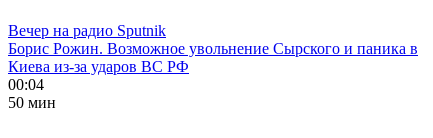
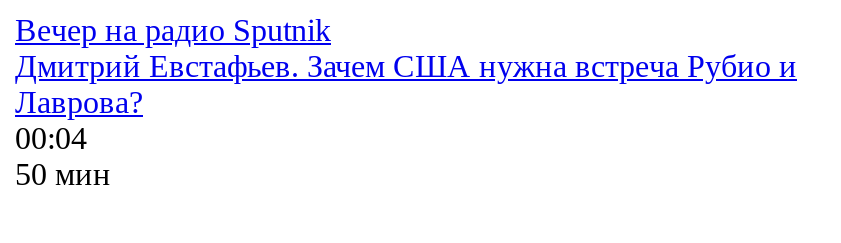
[8,40,418,75] Борис Рожин. Возможное увольнение Сырского и паника в | Киева из-за ударов ВС РФ -> [15,49,797,119] Дмитрий Евстафьев. Зачем США нужна встреча Рубио и | Лаврова?

